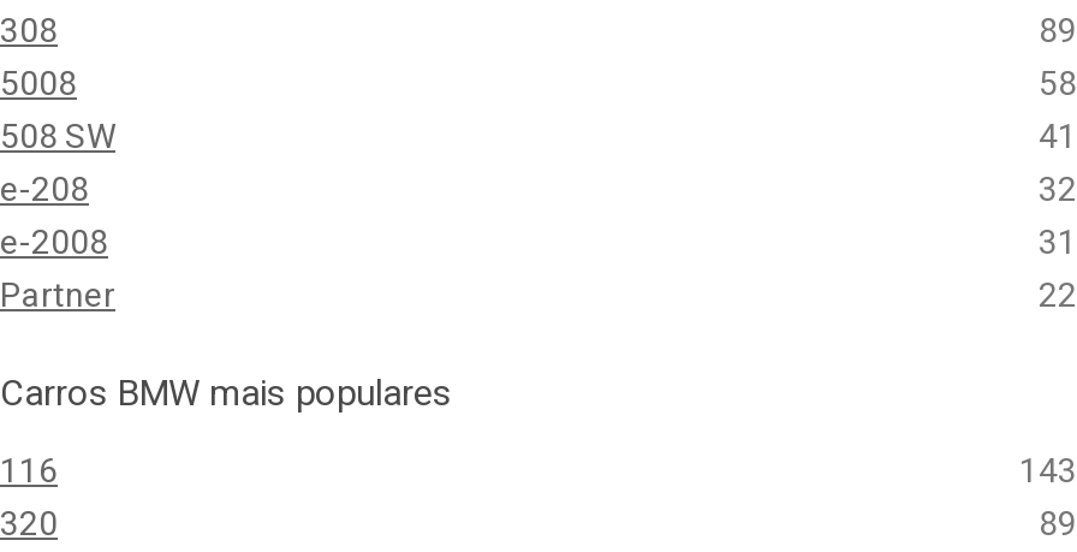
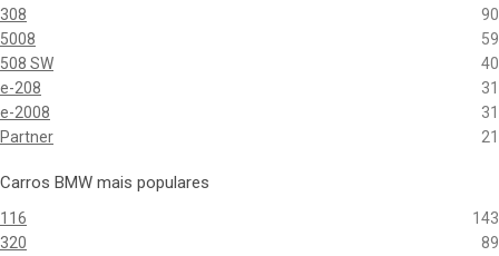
[1039,11,1077,49] 89 -> [481,6,499,23] 90
[1039,64,1077,102] 58 -> [481,30,499,48] 59
[1039,117,1077,155] 41 -> [481,55,499,72] 40
[1039,170,1077,208] 32 -> [481,79,499,97] 31
[1039,275,1077,314] 22 -> [481,128,499,146] 21

